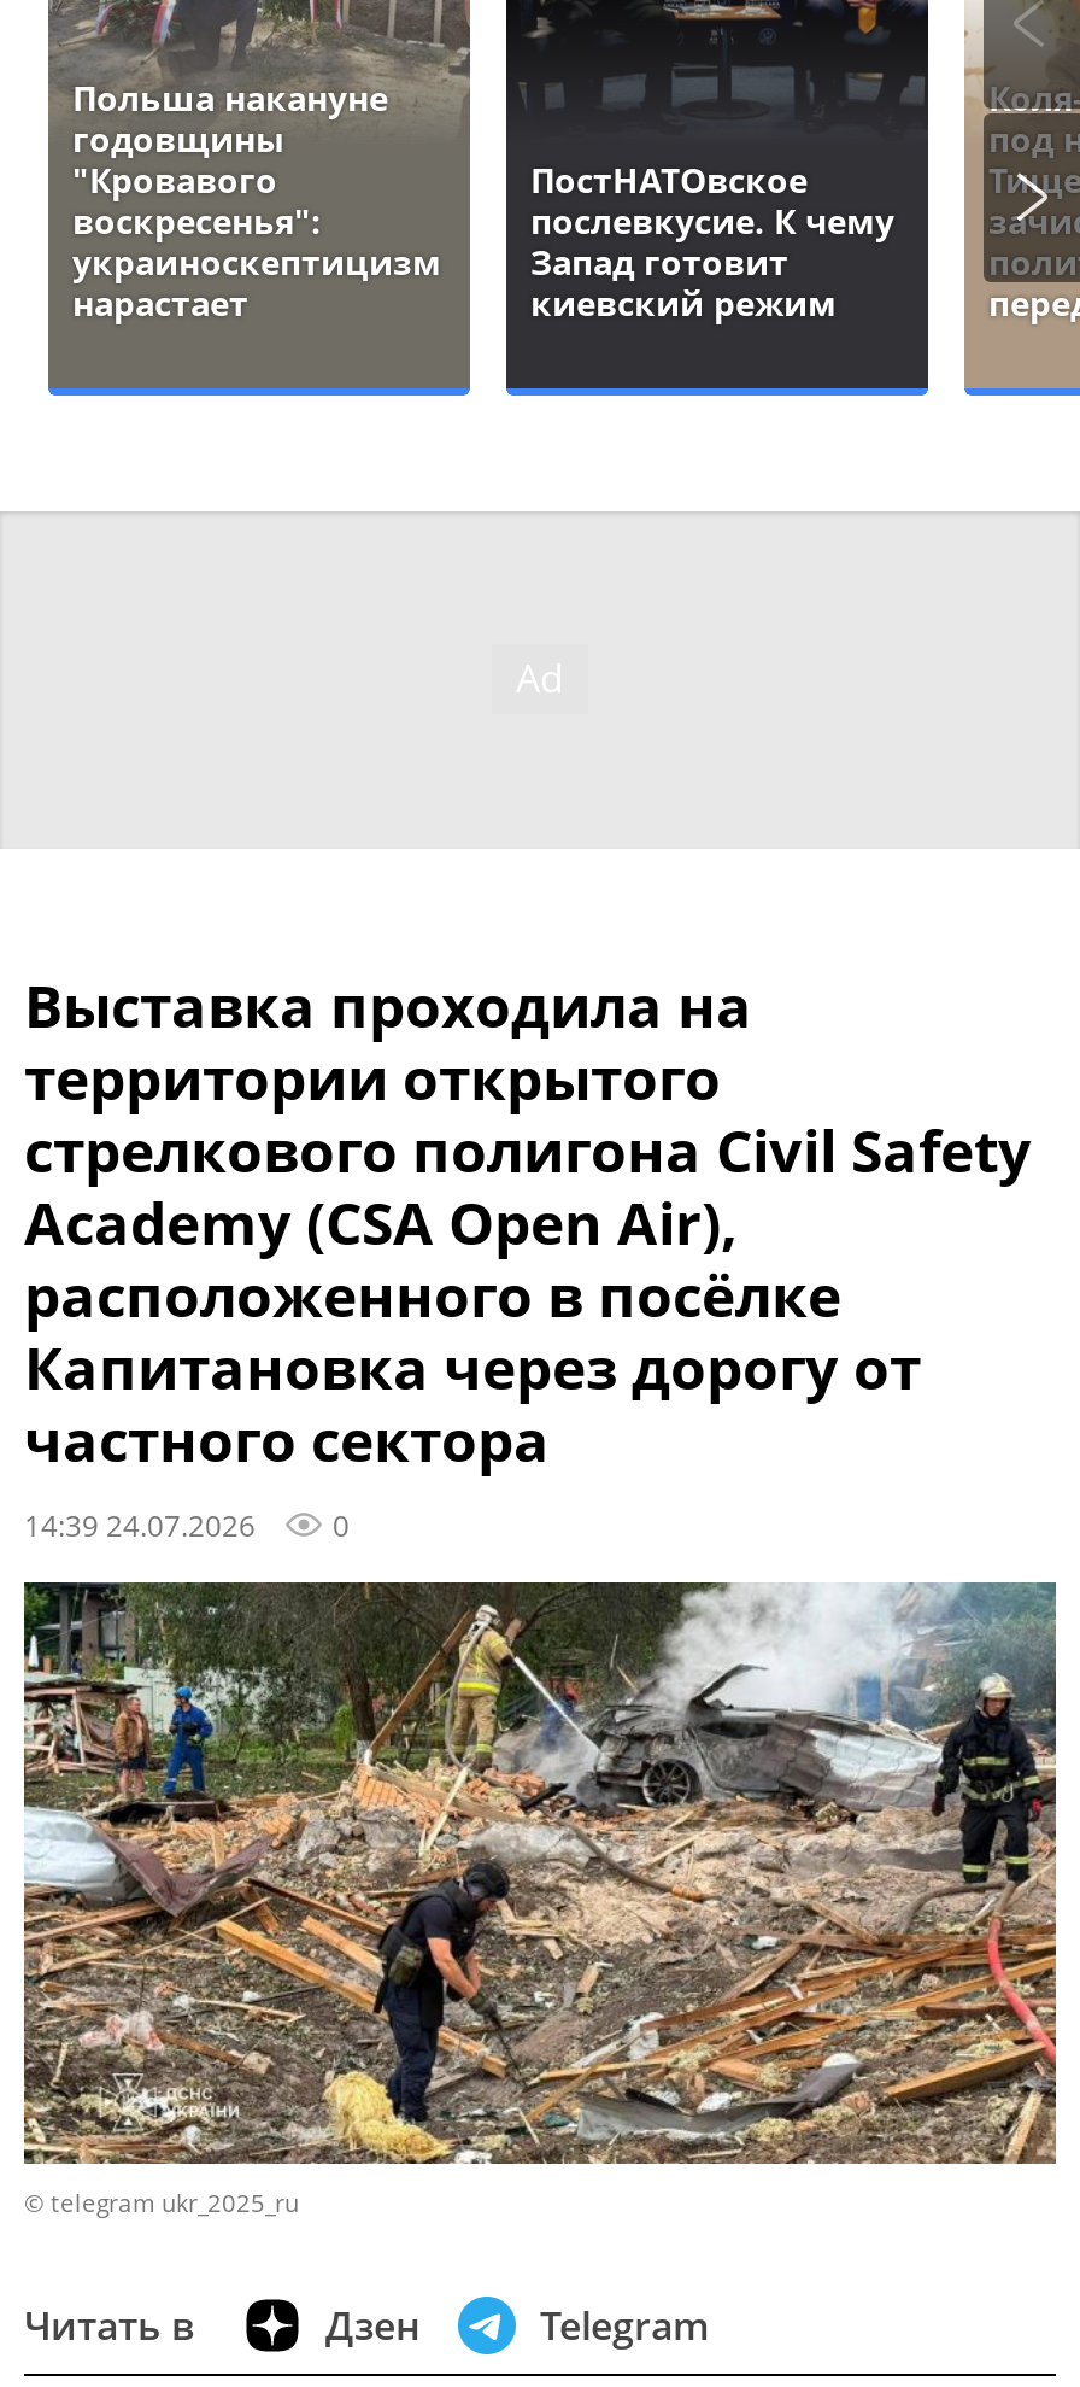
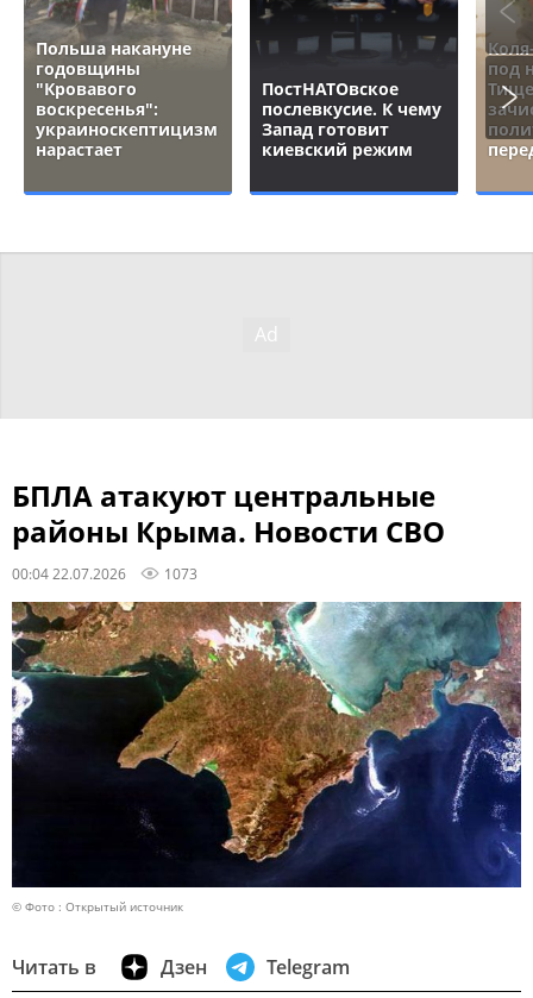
[24,965,1032,1544] Выставка проходила на | территории открытого | стрелкового полигона Civil Safety | Academy (CSA Open Air), | расположенного в посёлке | Капитановка через дорогу от | частного сектора | 14:39 24.07.2026 | 0 -> [12,476,445,583] БПЛА атакуют центральные | районы Крыма. Новости СВО | 00:04 22.07.2026 | 1073
[22,1580,1058,2219] [image] | © telegram ukr_2025_ru -> [12,602,522,915] [image] | © Фото : Открытый источник

